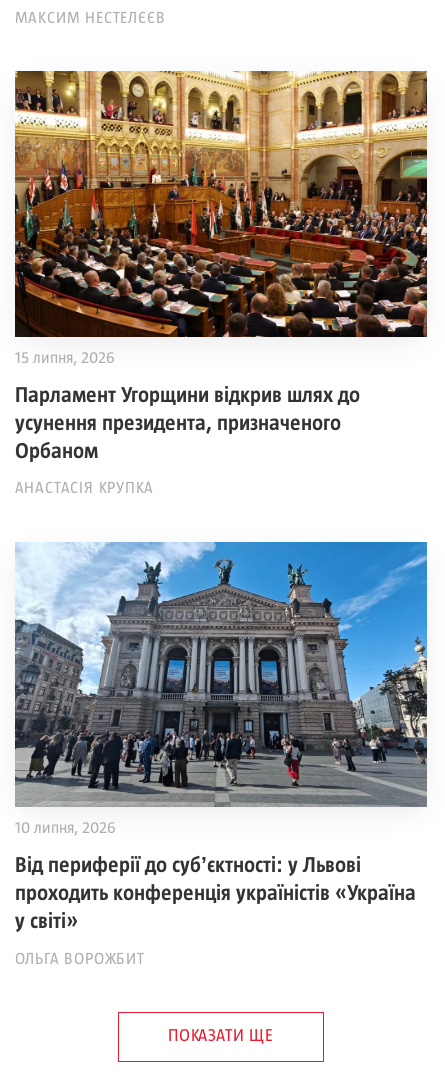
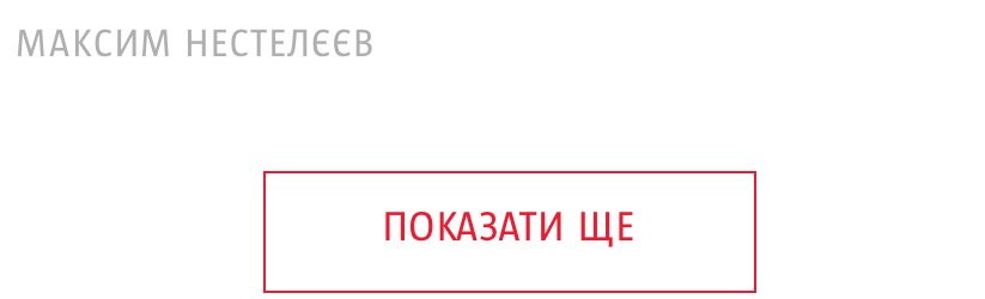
[14,70,428,497] [image] | 15 липня, 2026 | Парламент Угорщини відкрив шлях до | усунення президента, призначеного | Орбаном | АНАСТАСІЯ КРУПКА -> none
[14,541,428,968] [image] | 10 липня, 2026 | Від периферії до субʼєктності: у Львові | проходить конференція україністів «Україна | у світі» | ОЛЬГА ВОРОЖБИТ -> none

